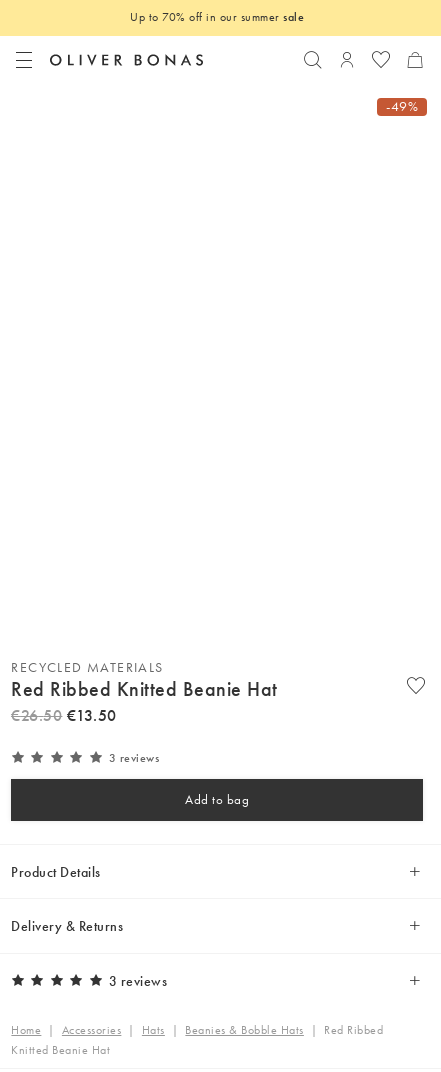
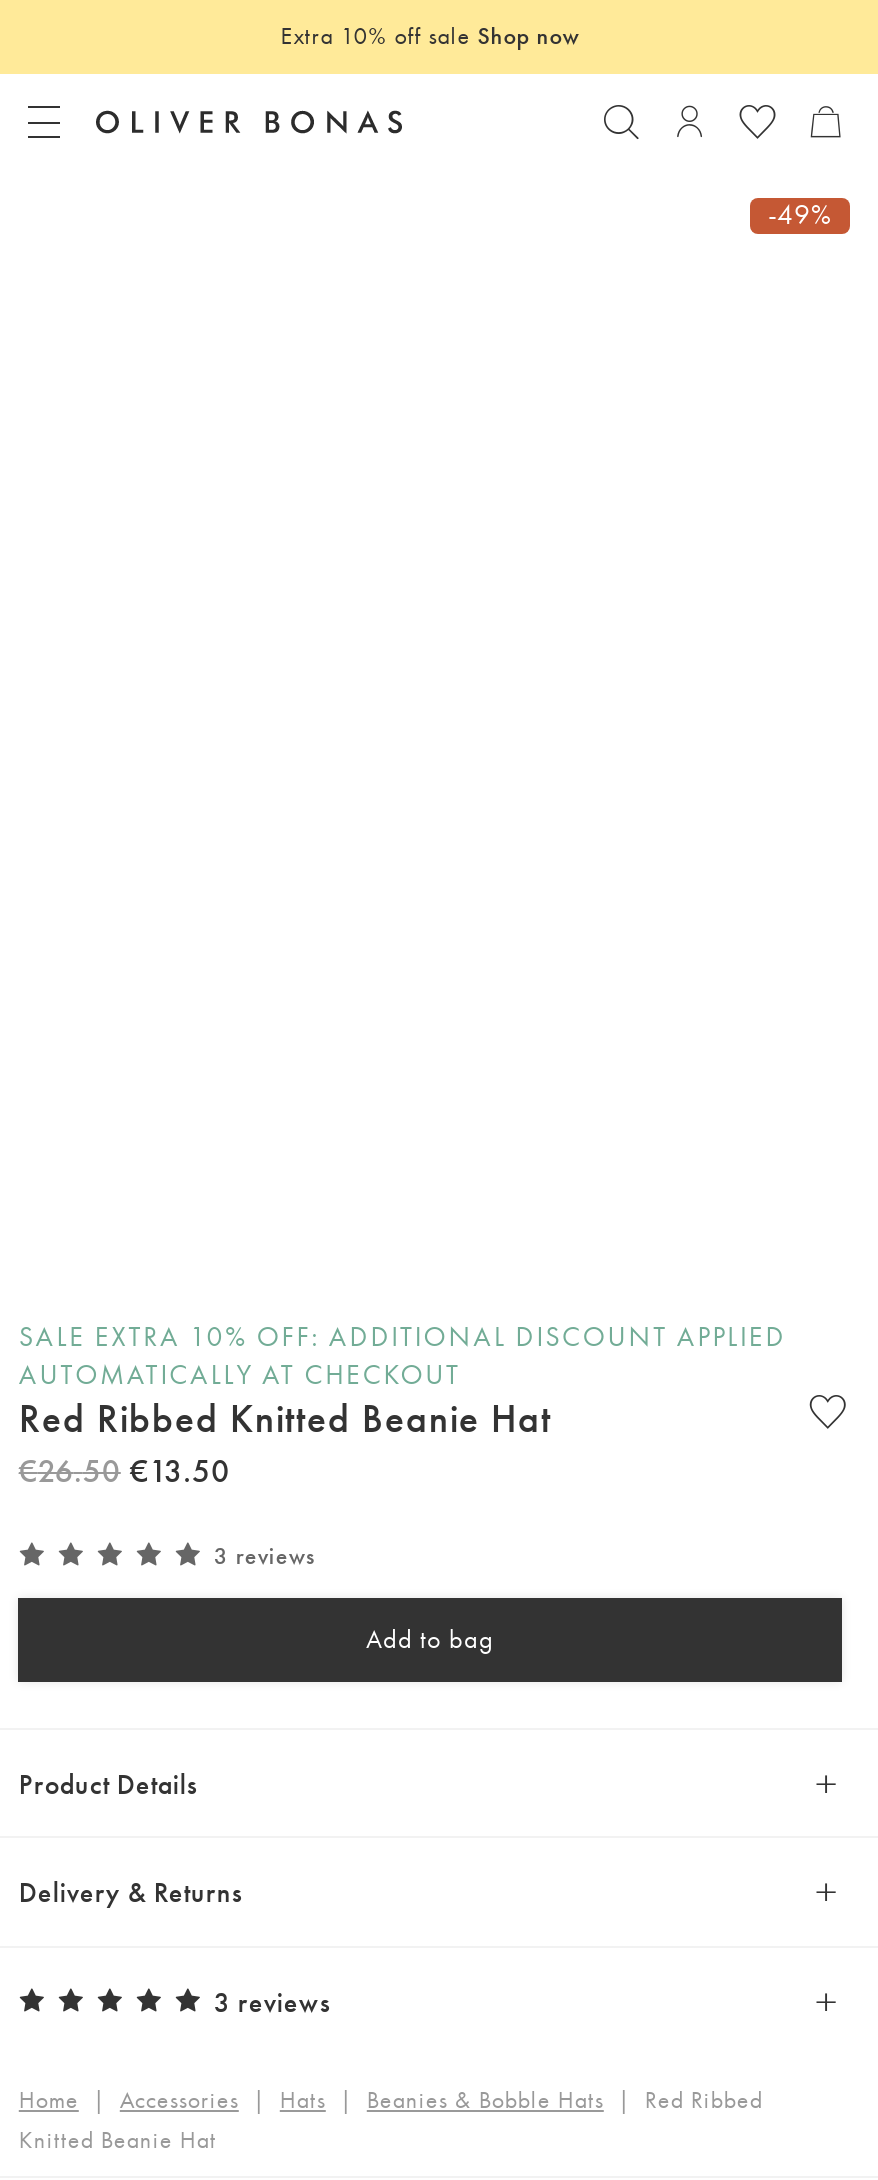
[130,9,304,25] Up to 70% off in our summer sale -> [280,19,580,51] Extra 10% off sale Shop now
[11,658,164,676] RECYCLED MATERIALS -> [19,1317,786,1391] SALE EXTRA 10% OFF: ADDITIONAL DISCOUNT APPLIED | AUTOMATICALLY AT CHECKOUT

